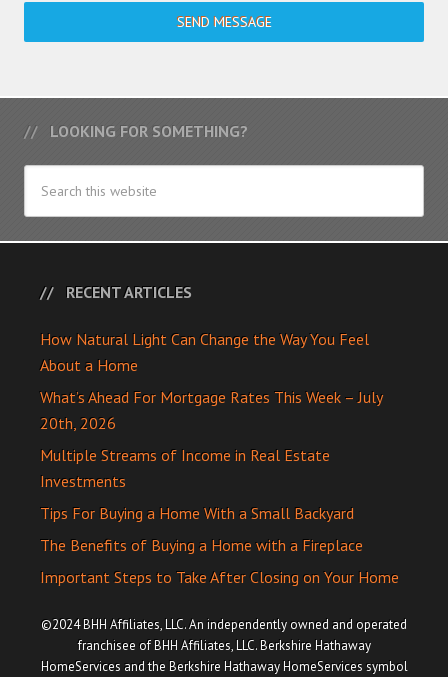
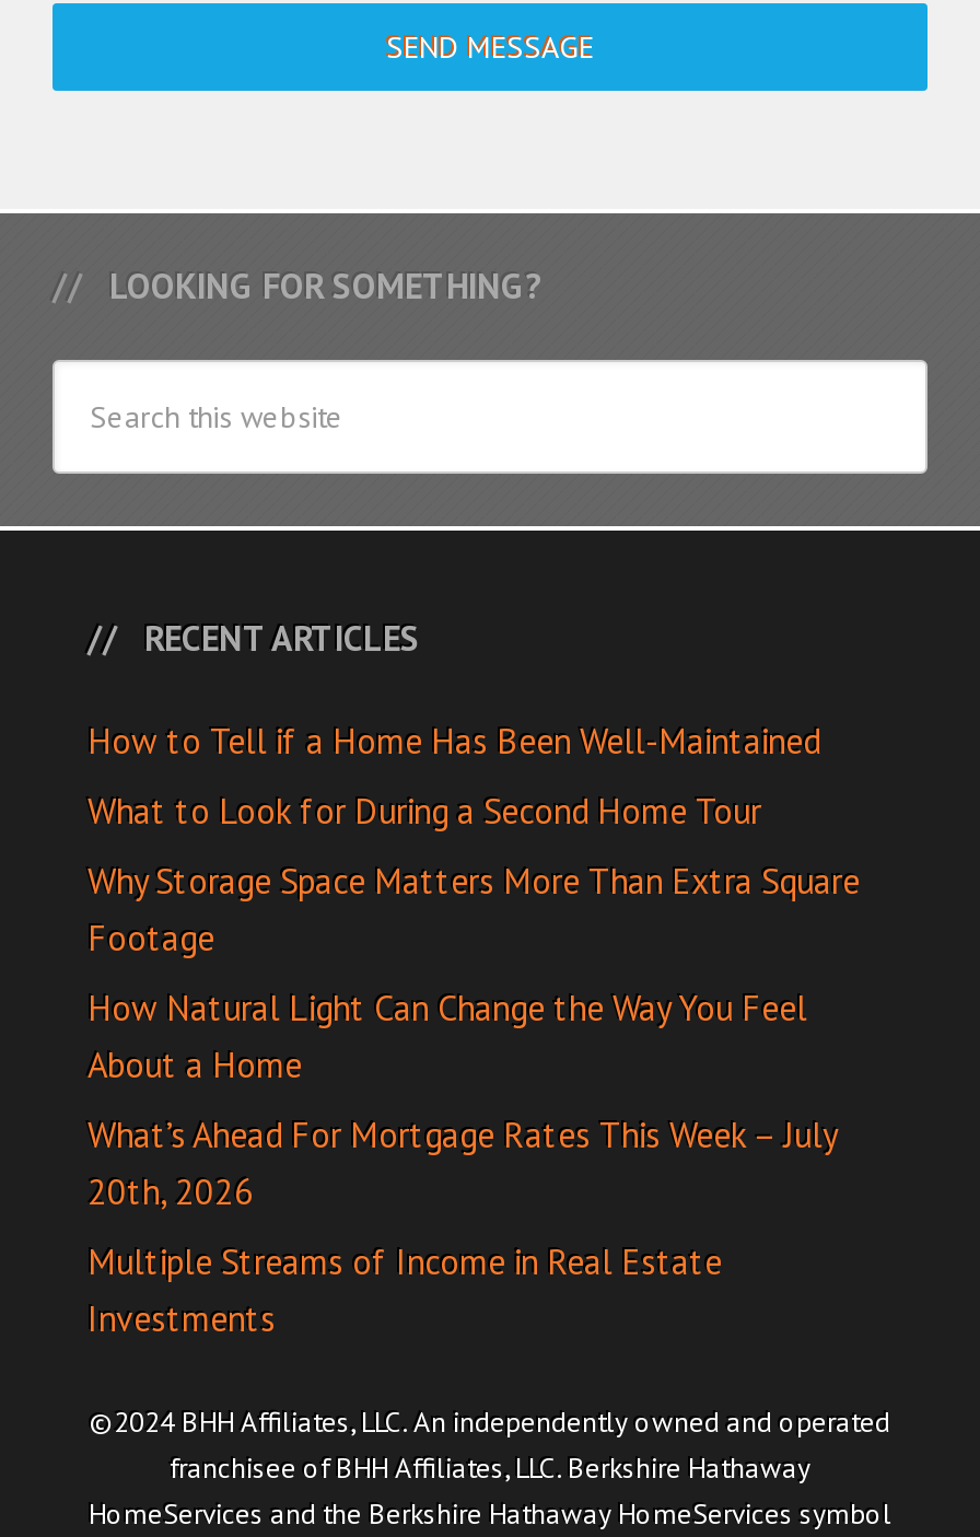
none -> [87,719,860,960] How to Tell if a Home Has Been Well-Maintained | What to Look for During a Second Home Tour | Why Storage Space Matters More Than Extra Square | Footage
moved [40,329,382,491] -> [87,986,836,1341]: How Natural Light Can Change the Way You Feel | About a Home | What’s Ahead For Mortgage Rates This Week – July | 20th, 2026 | Multiple Streams of Income in Real Estate | Investments
[40,503,399,587] Tips For Buying a Home With a Small Backyard | The Benefits of Buying a Home with a Fireplace | Important Steps to Take After Closing on Your Home -> none

